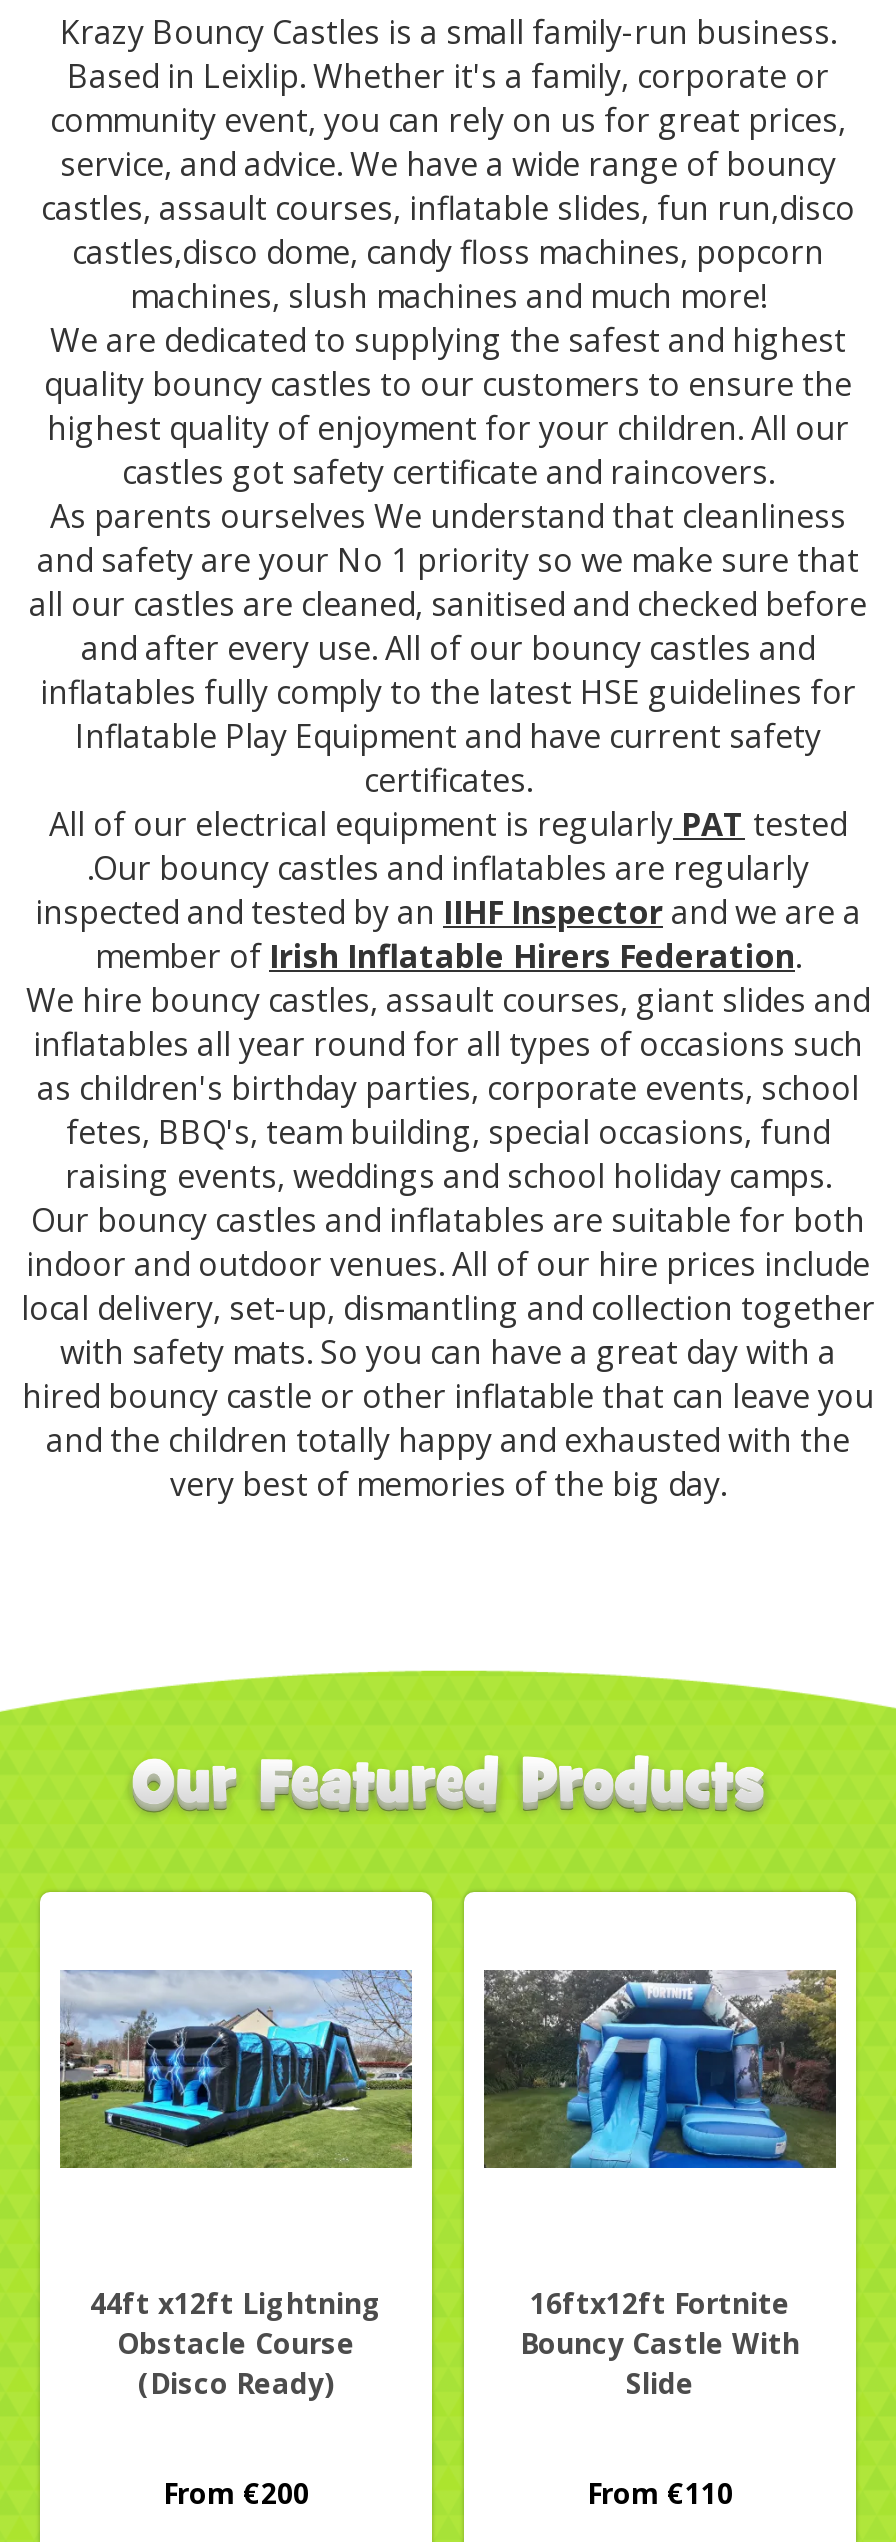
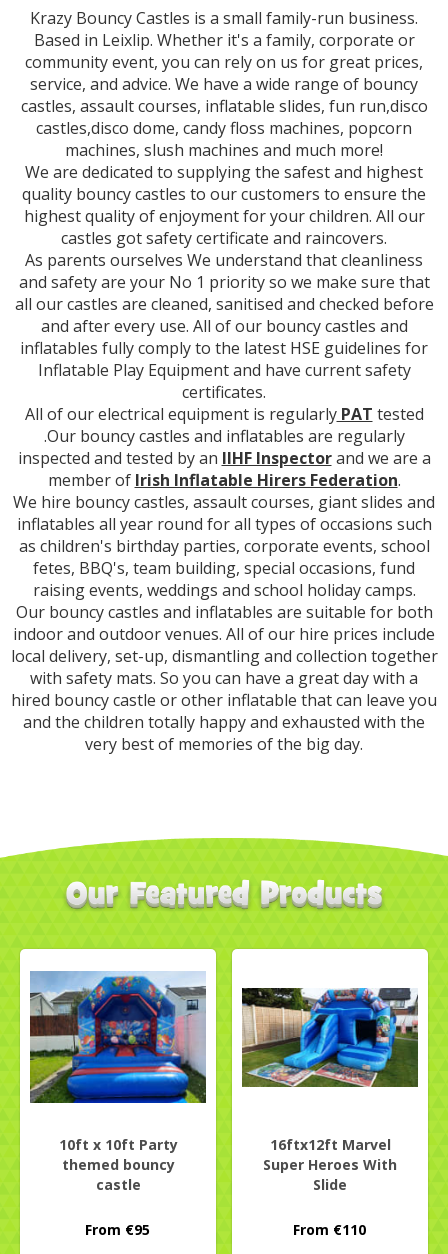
[58,1956,414,2200] [image] -> [29,970,207,1104] [image]
[482,1968,838,2170] [image] -> [242,987,418,1088] [image]
[90,2285,382,2403] 44ft x12ft Lightning | Obstacle Course | (Disco Ready) -> [58,1135,177,1194] 10ft x 10ft Party | themed bouncy | castle
[530,2285,790,2323] 16ftx12ft Fortnite -> [269,1135,390,1154] 16ftx12ft Marvel
[520,2325,800,2363] Bouncy Castle With -> [263,1155,397,1174] Super Heroes With
[163,2475,309,2513] From €200 -> [85,1220,150,1239] From €95

